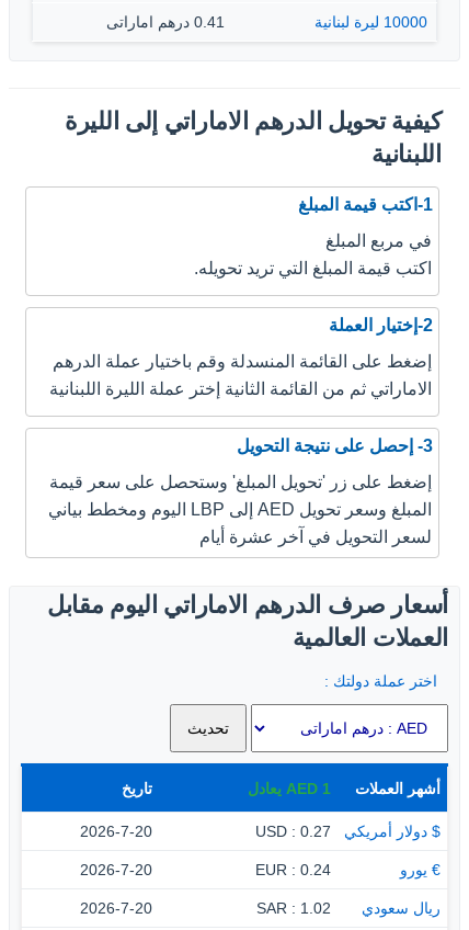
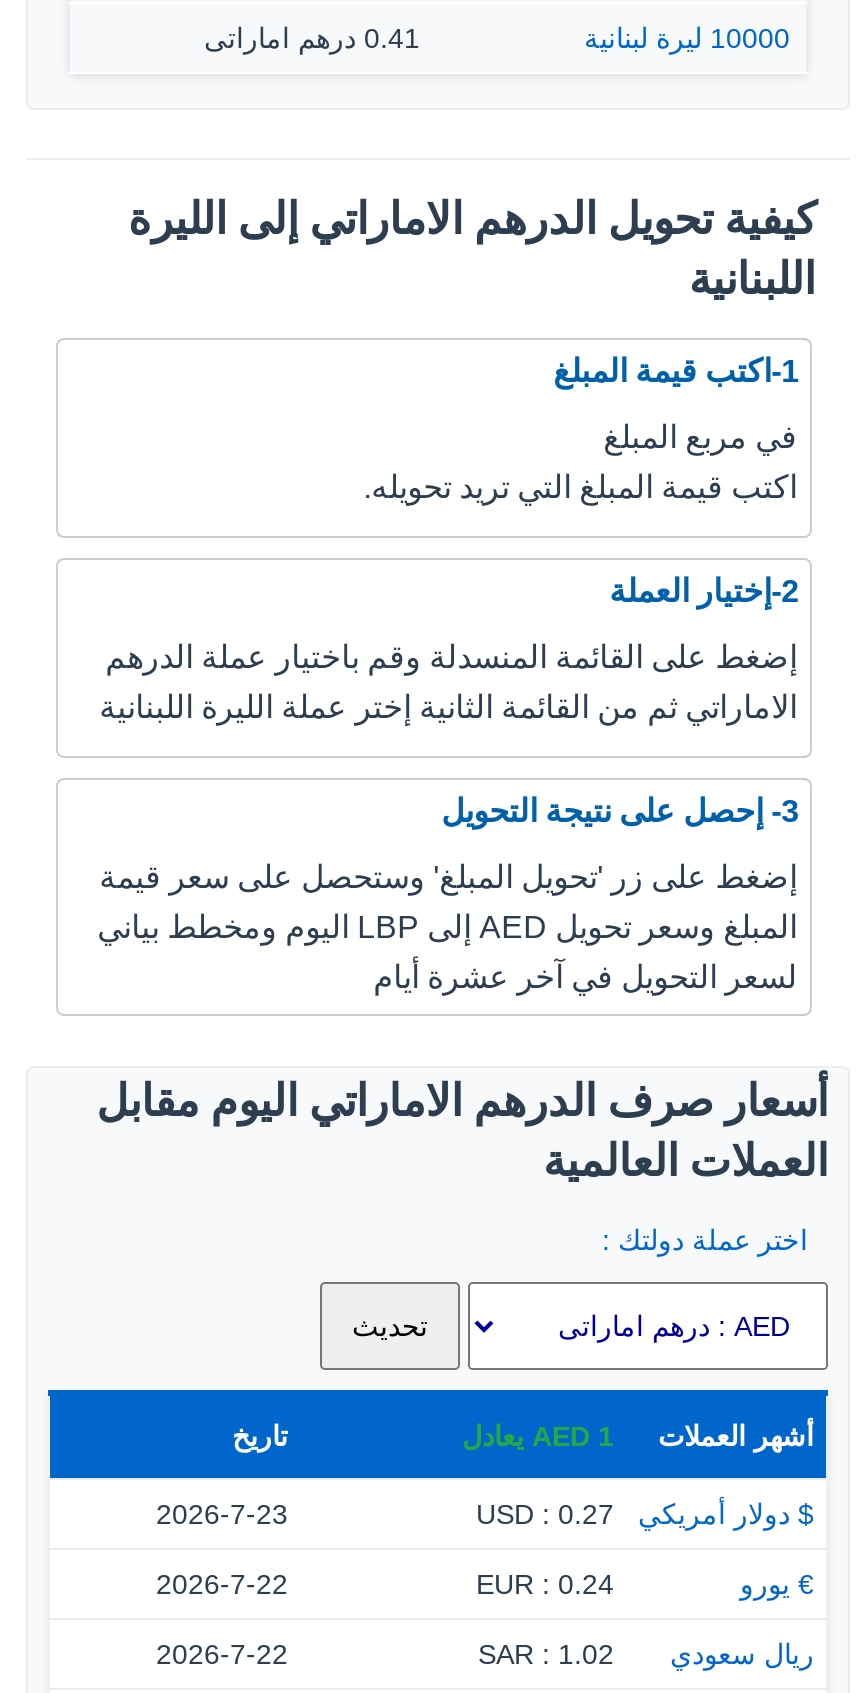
[80,823,152,840] 2026-7-20 -> [156,1498,288,1530] 2026-7-23
[80,861,152,878] 2026-7-20 -> [156,1568,288,1600] 2026-7-22
[80,899,152,917] 2026-7-20 -> [156,1638,288,1670] 2026-7-22

